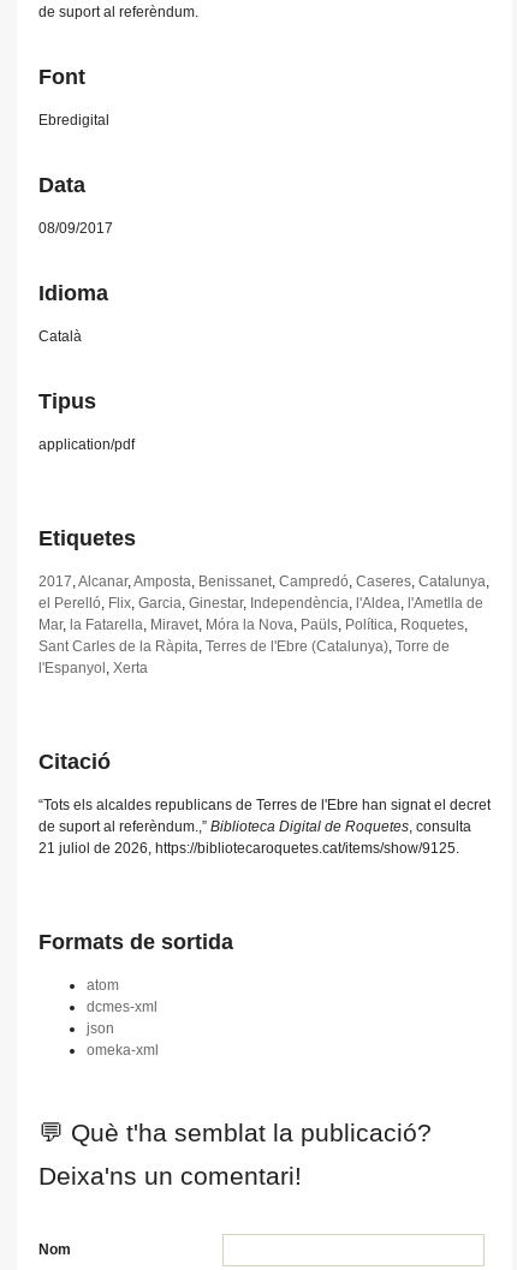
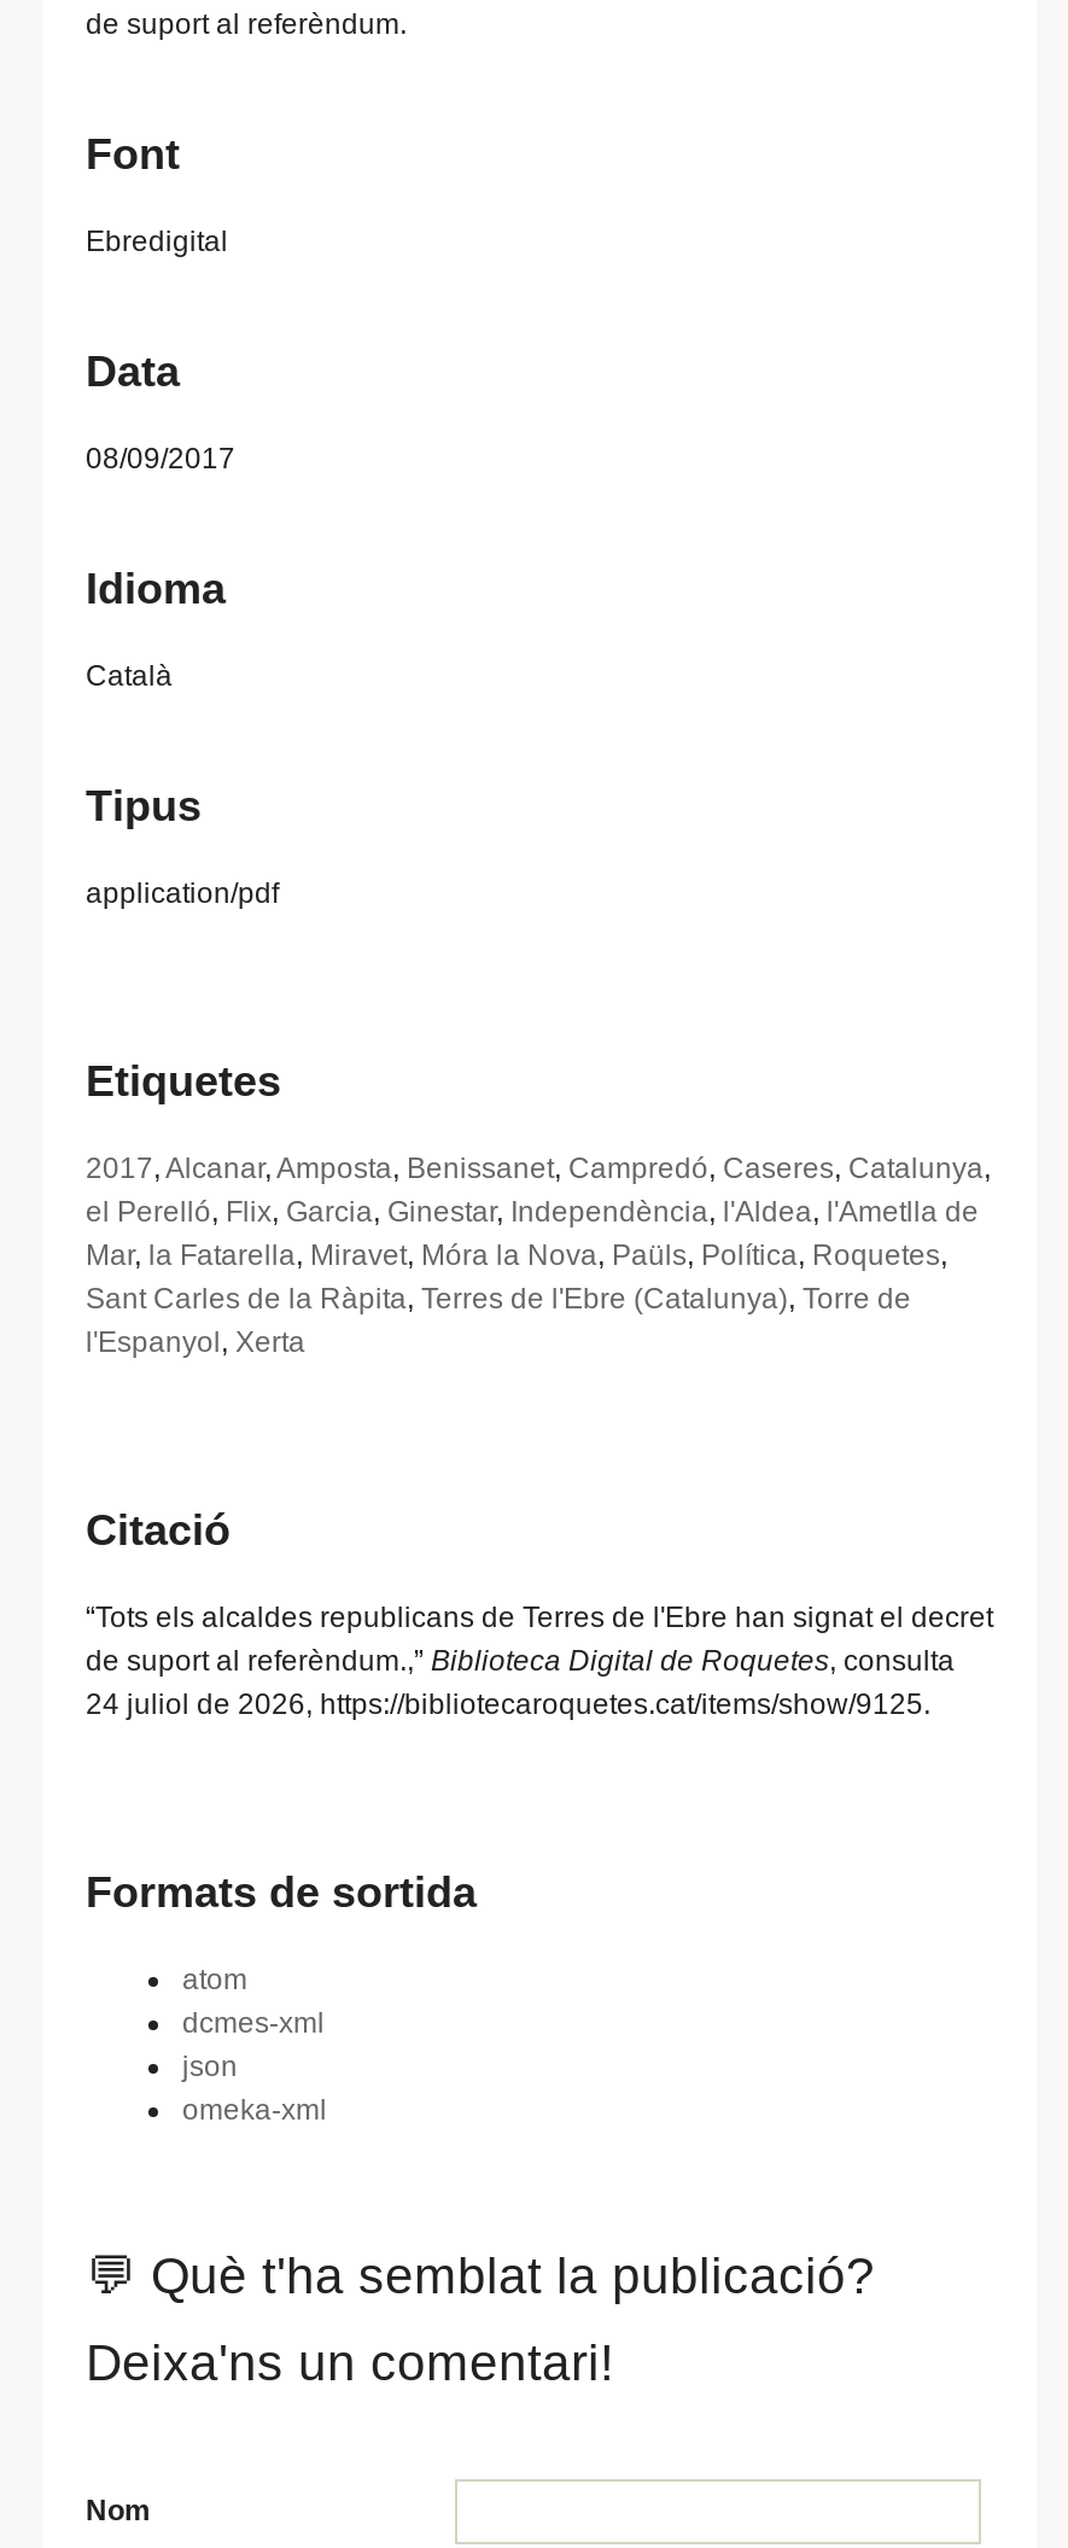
[38,839,459,856] 21 juliol de 2026, https://bibliotecaroquetes.cat/items/show/9125. -> [86,1687,930,1720] 24 juliol de 2026, https://bibliotecaroquetes.cat/items/show/9125.

